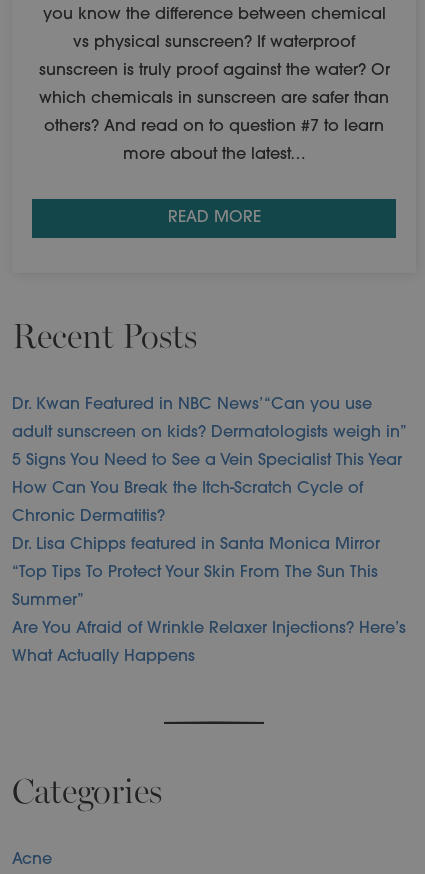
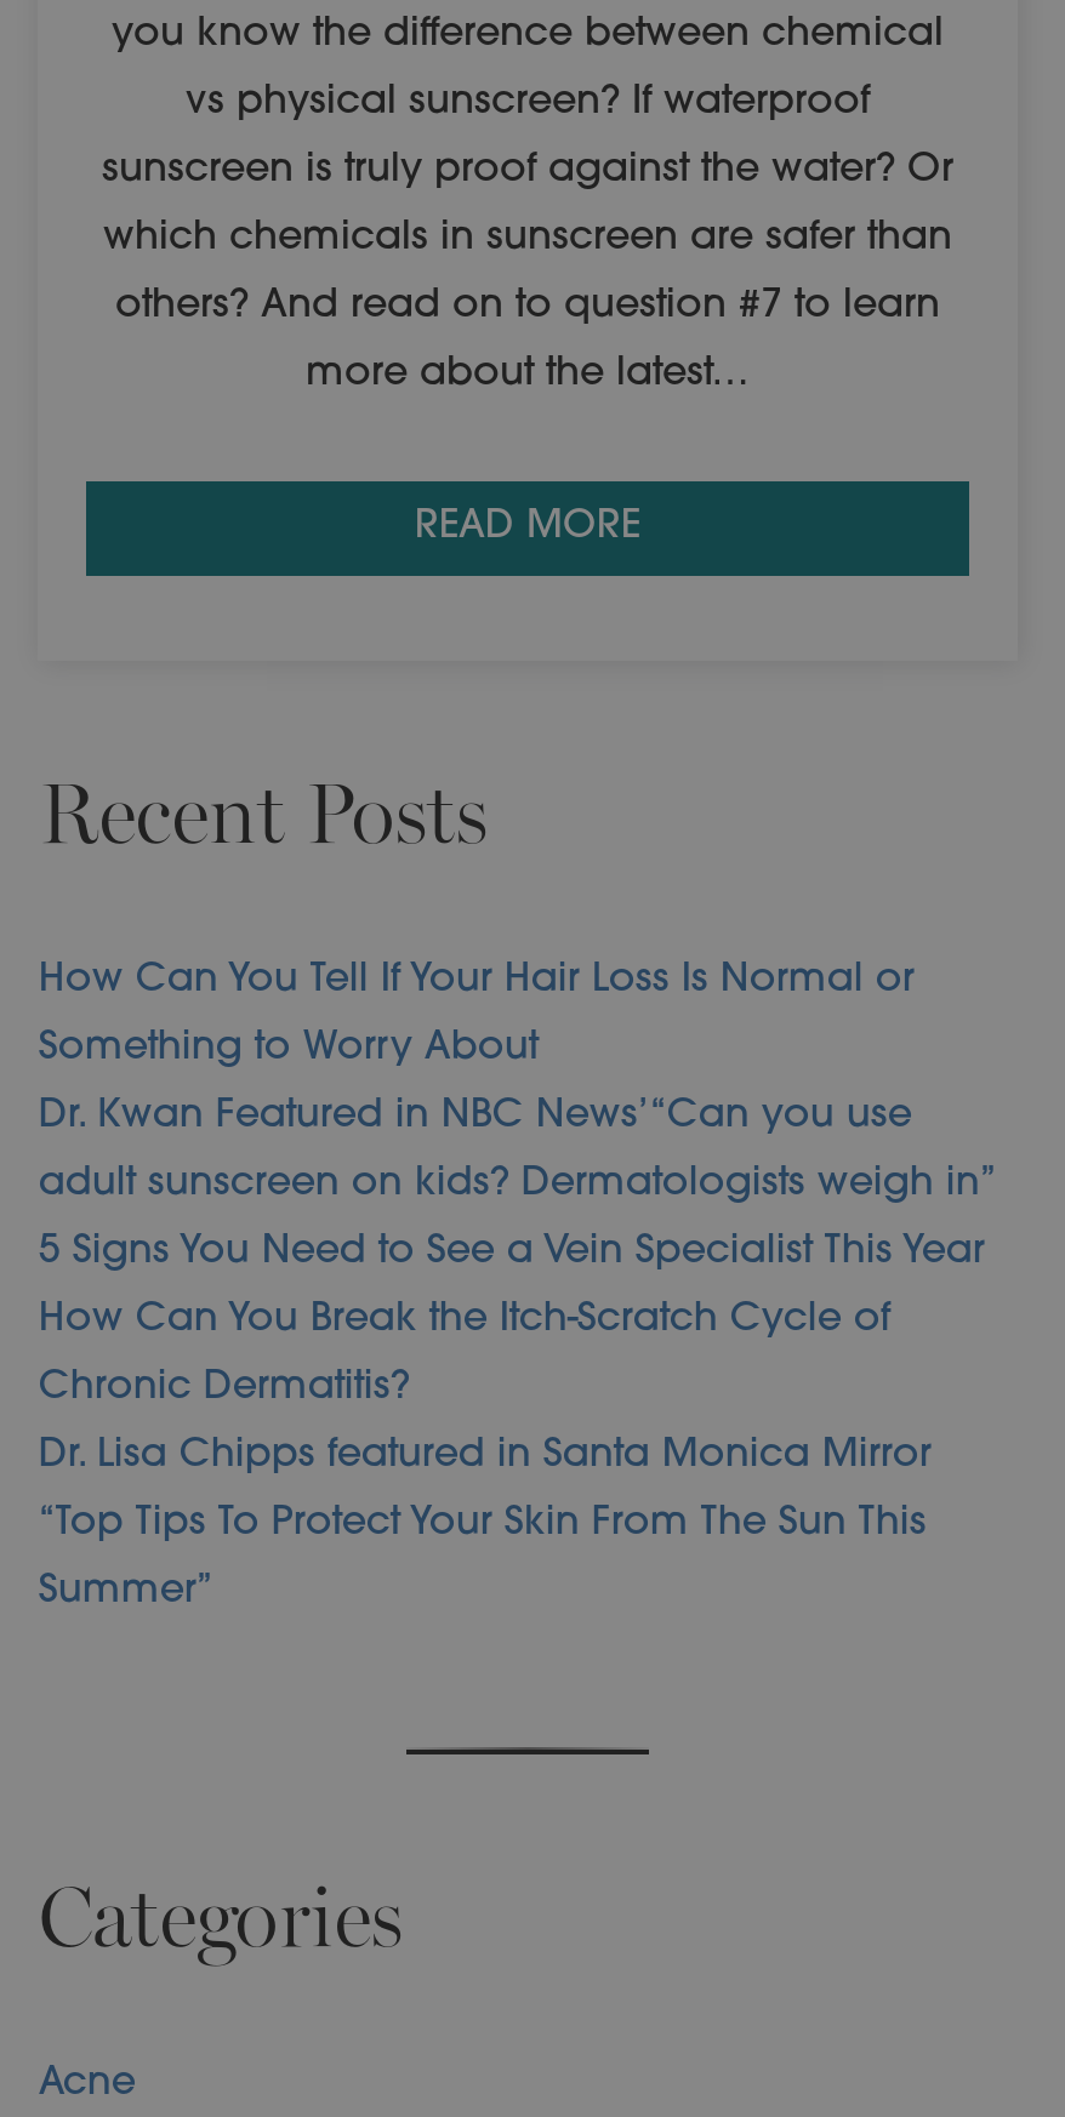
none -> [39,962,914,1068] How Can You Tell If Your Hair Loss Is Normal or | Something to Worry About
moved [12,397,407,609] -> [39,1097,997,1611]: Dr. Kwan Featured in NBC News’ “Can you use | adult sunscreen on kids? Dermatologists weigh in” | 5 Signs You Need to See a Vein Specialist This Year | How Can You Break the Itch-Scratch Cycle of | Chronic Dermatitis? | Dr. Lisa Chipps featured in Santa Monica Mirror | “Top Tips To Protect Your Skin From The Sun This | Summer”
[12,621,406,665] Are You Afraid of Wrinkle Relaxer Injections? Here’s | What Actually Happens -> none

